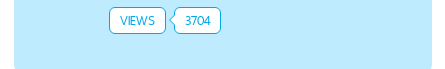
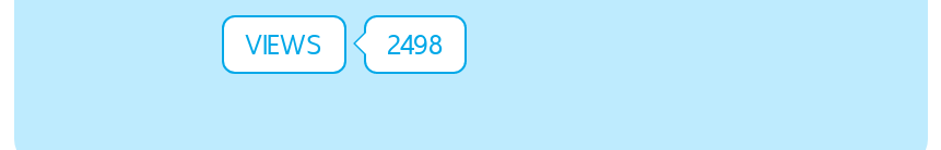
[120,8,210,30] VIEWS 3704 -> [245,18,442,66] VIEWS 2498

